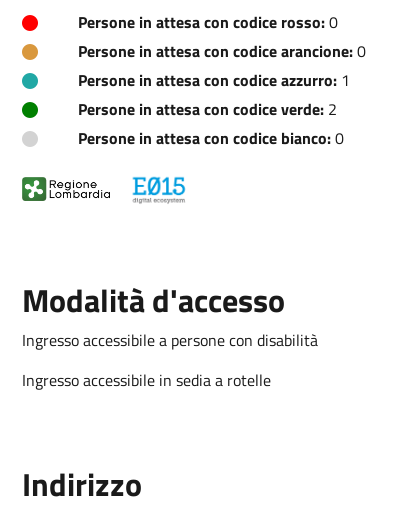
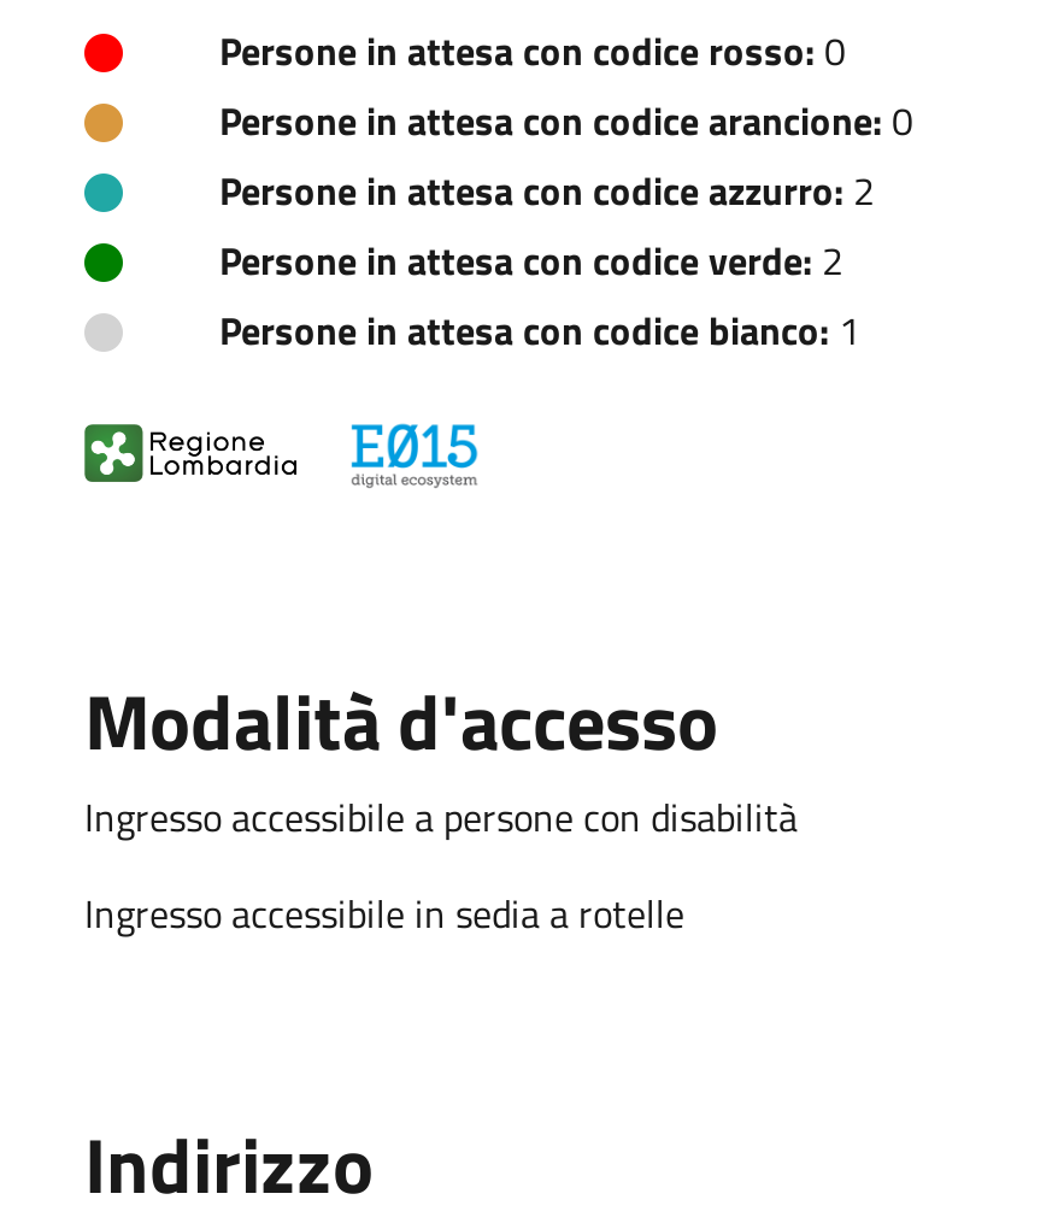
[78,68,350,92] Persone in attesa con codice azzurro: 1 -> [219,161,875,219] Persone in attesa con codice azzurro: 2
[78,126,344,150] Persone in attesa con codice bianco: 0 -> [219,301,860,358] Persone in attesa con codice bianco: 1

